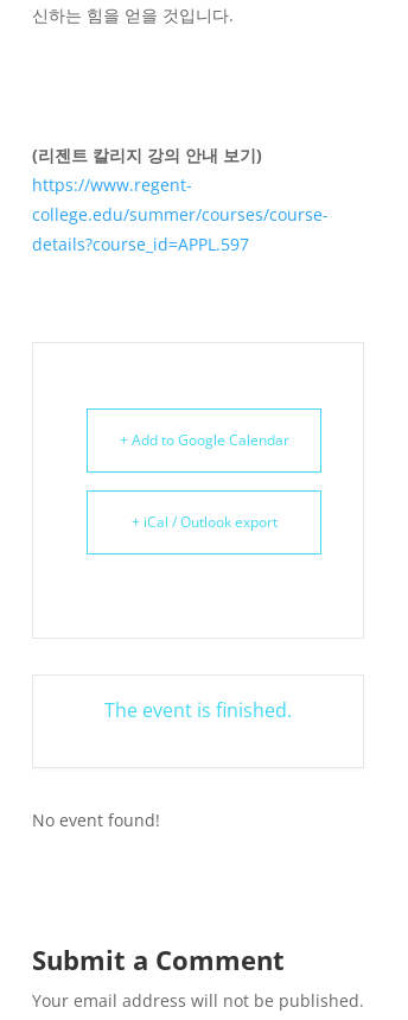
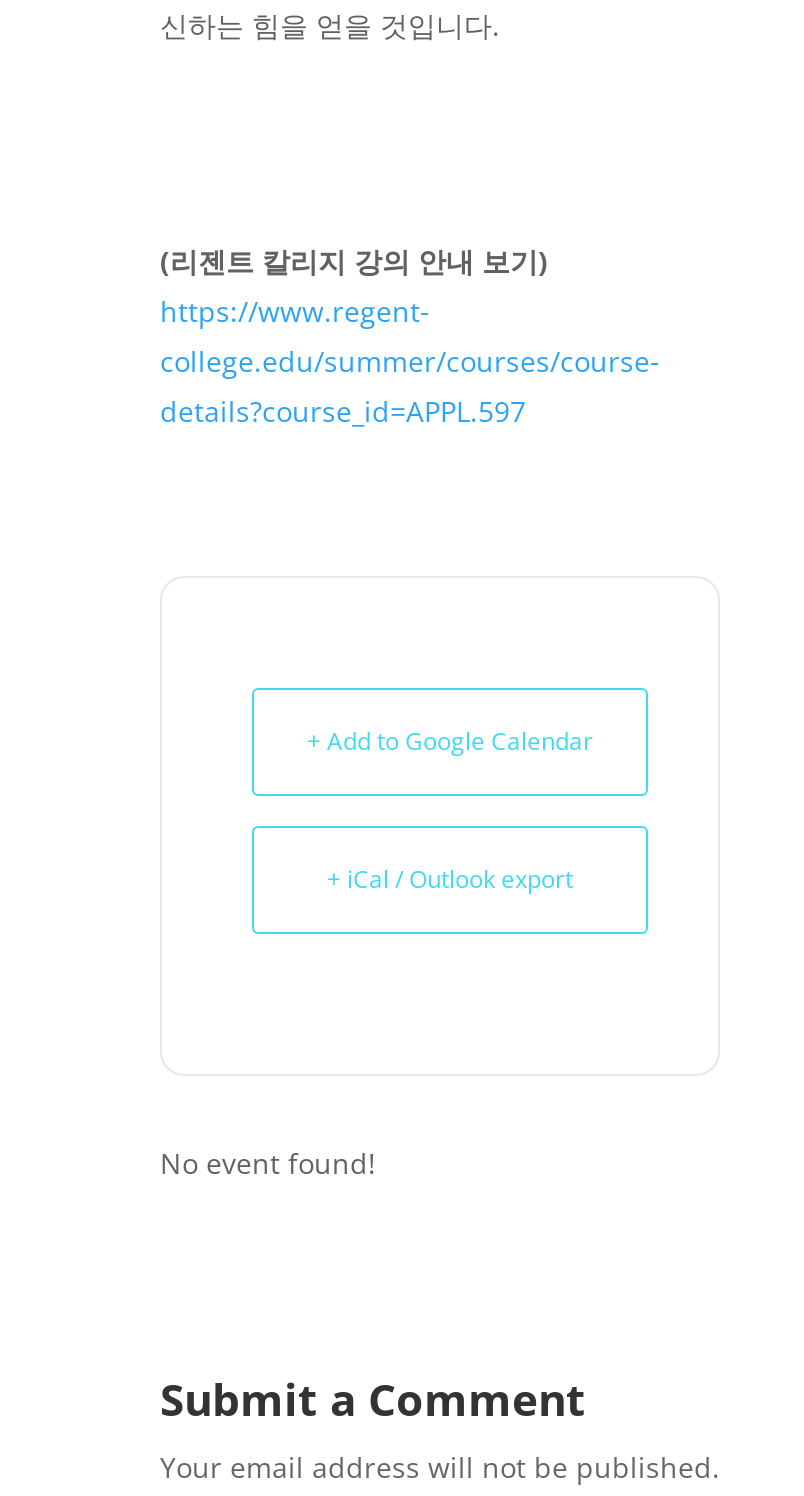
[104,697,292,723] The event is finished. -> none

